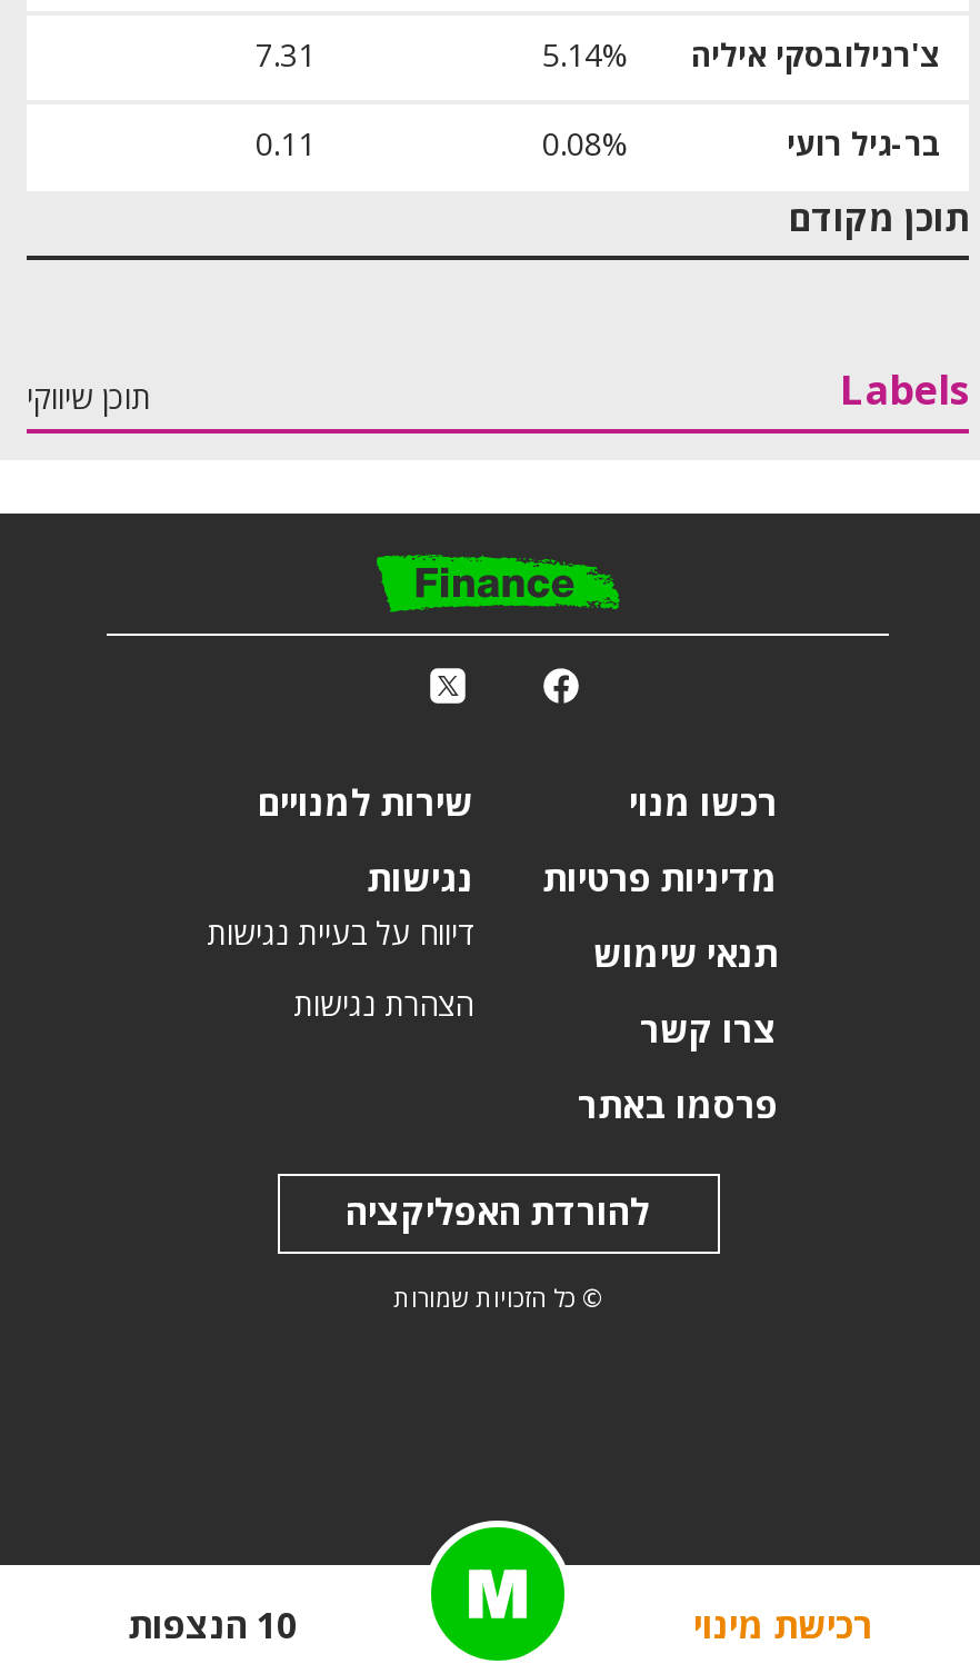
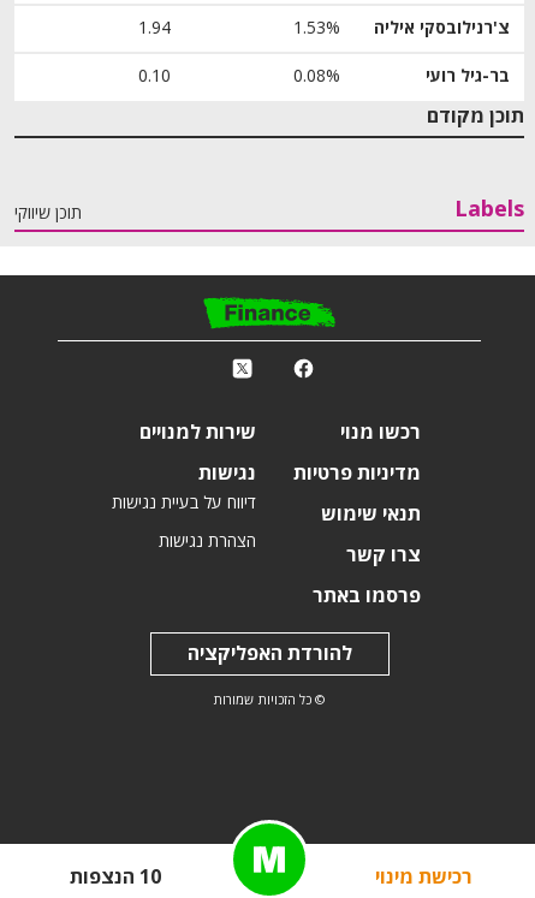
[256,37,316,75] 7.31 -> [138,18,171,38] 1.94
[542,37,942,77] צ'רנילובסקי איליה 5.14% -> [293,18,510,39] צ'רנילובסקי איליה 1.53%
[256,126,316,164] 0.11 -> [138,66,171,86] 0.10

